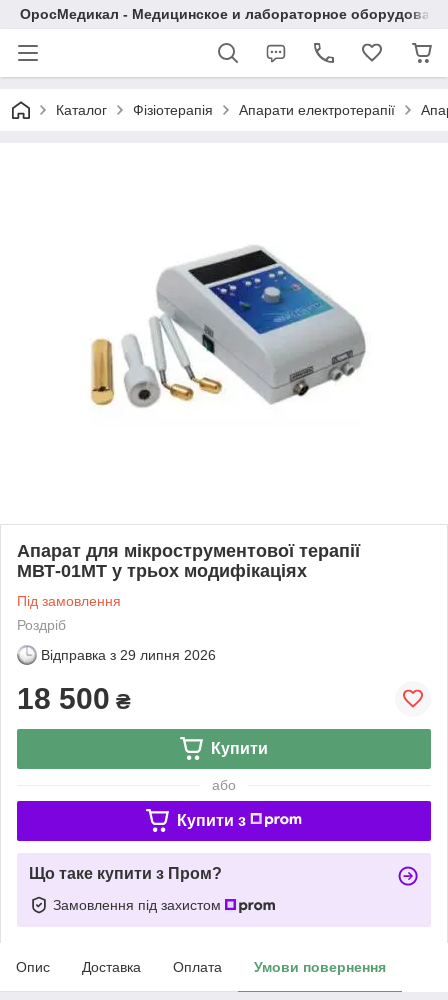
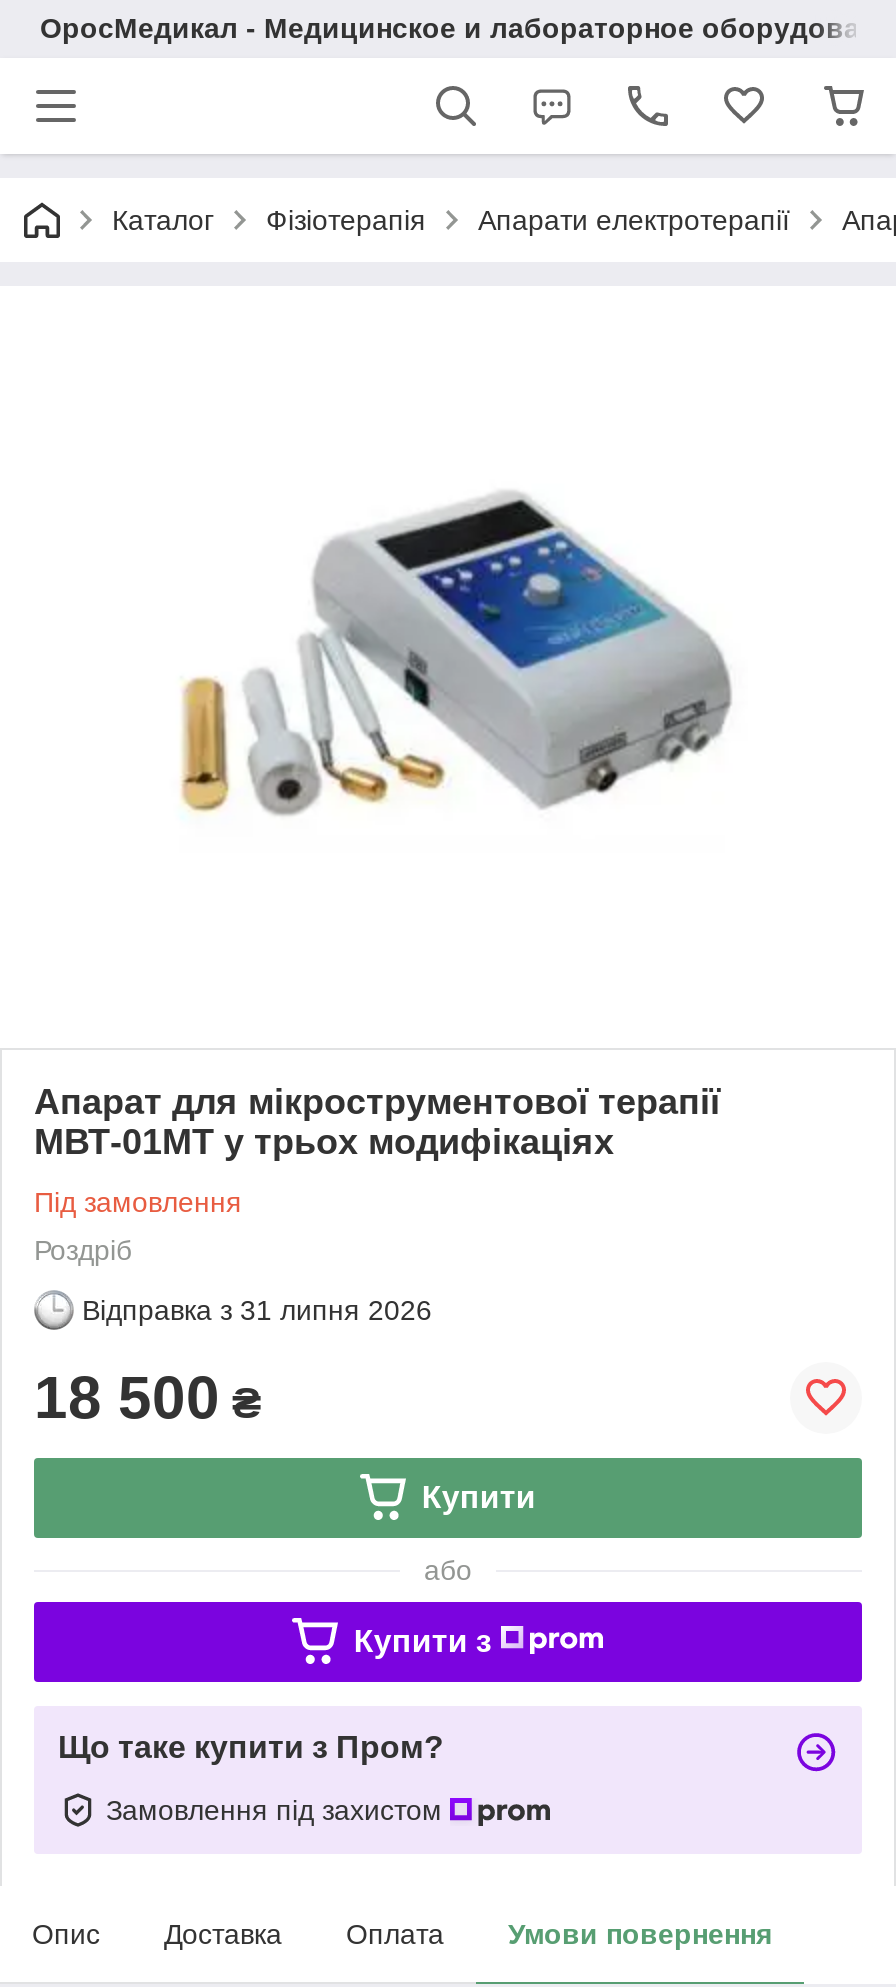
[41,647,216,663] Відправка з 29 липня 2026 -> [82,1294,432,1326] Відправка з 31 липня 2026

